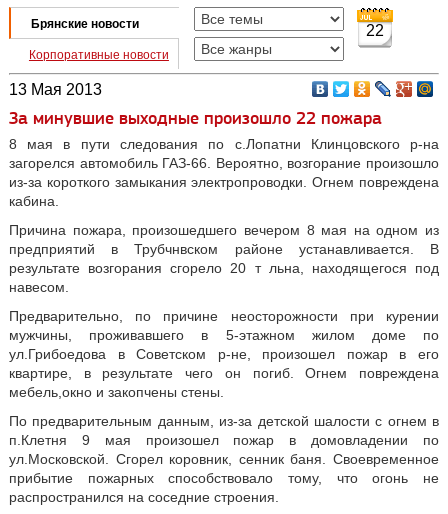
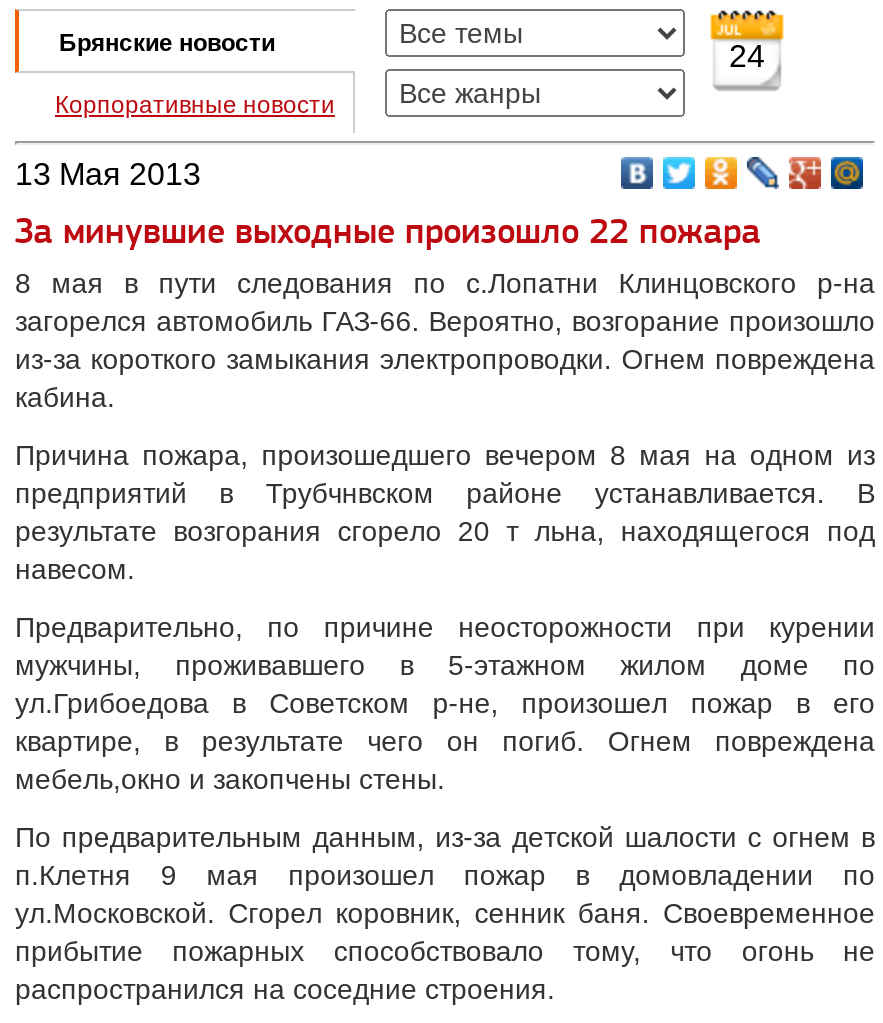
[366,22,384,39] 22 -> [729,39,765,73] 24

